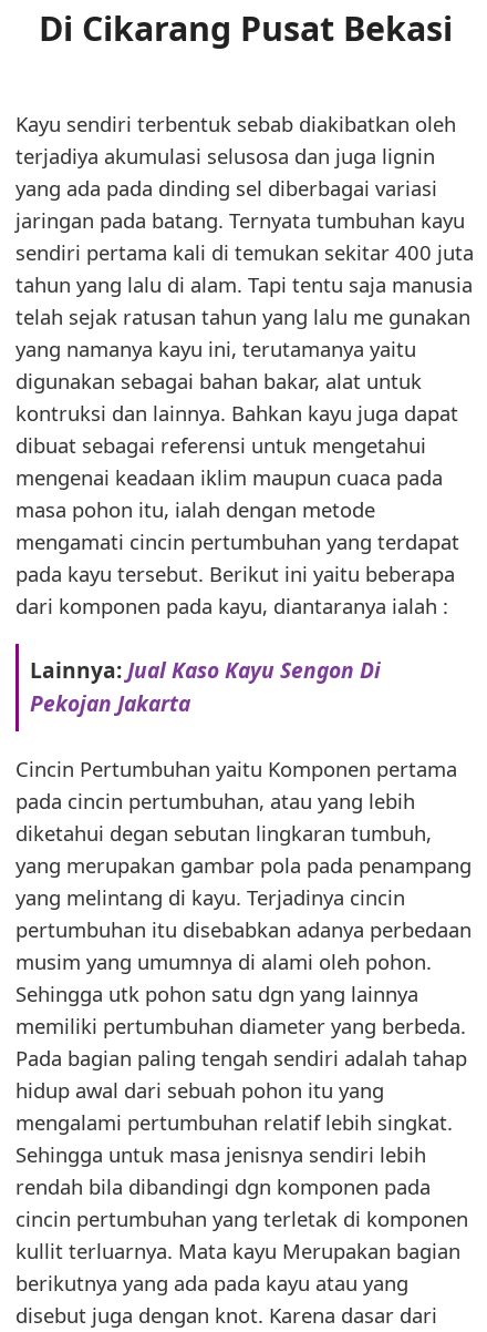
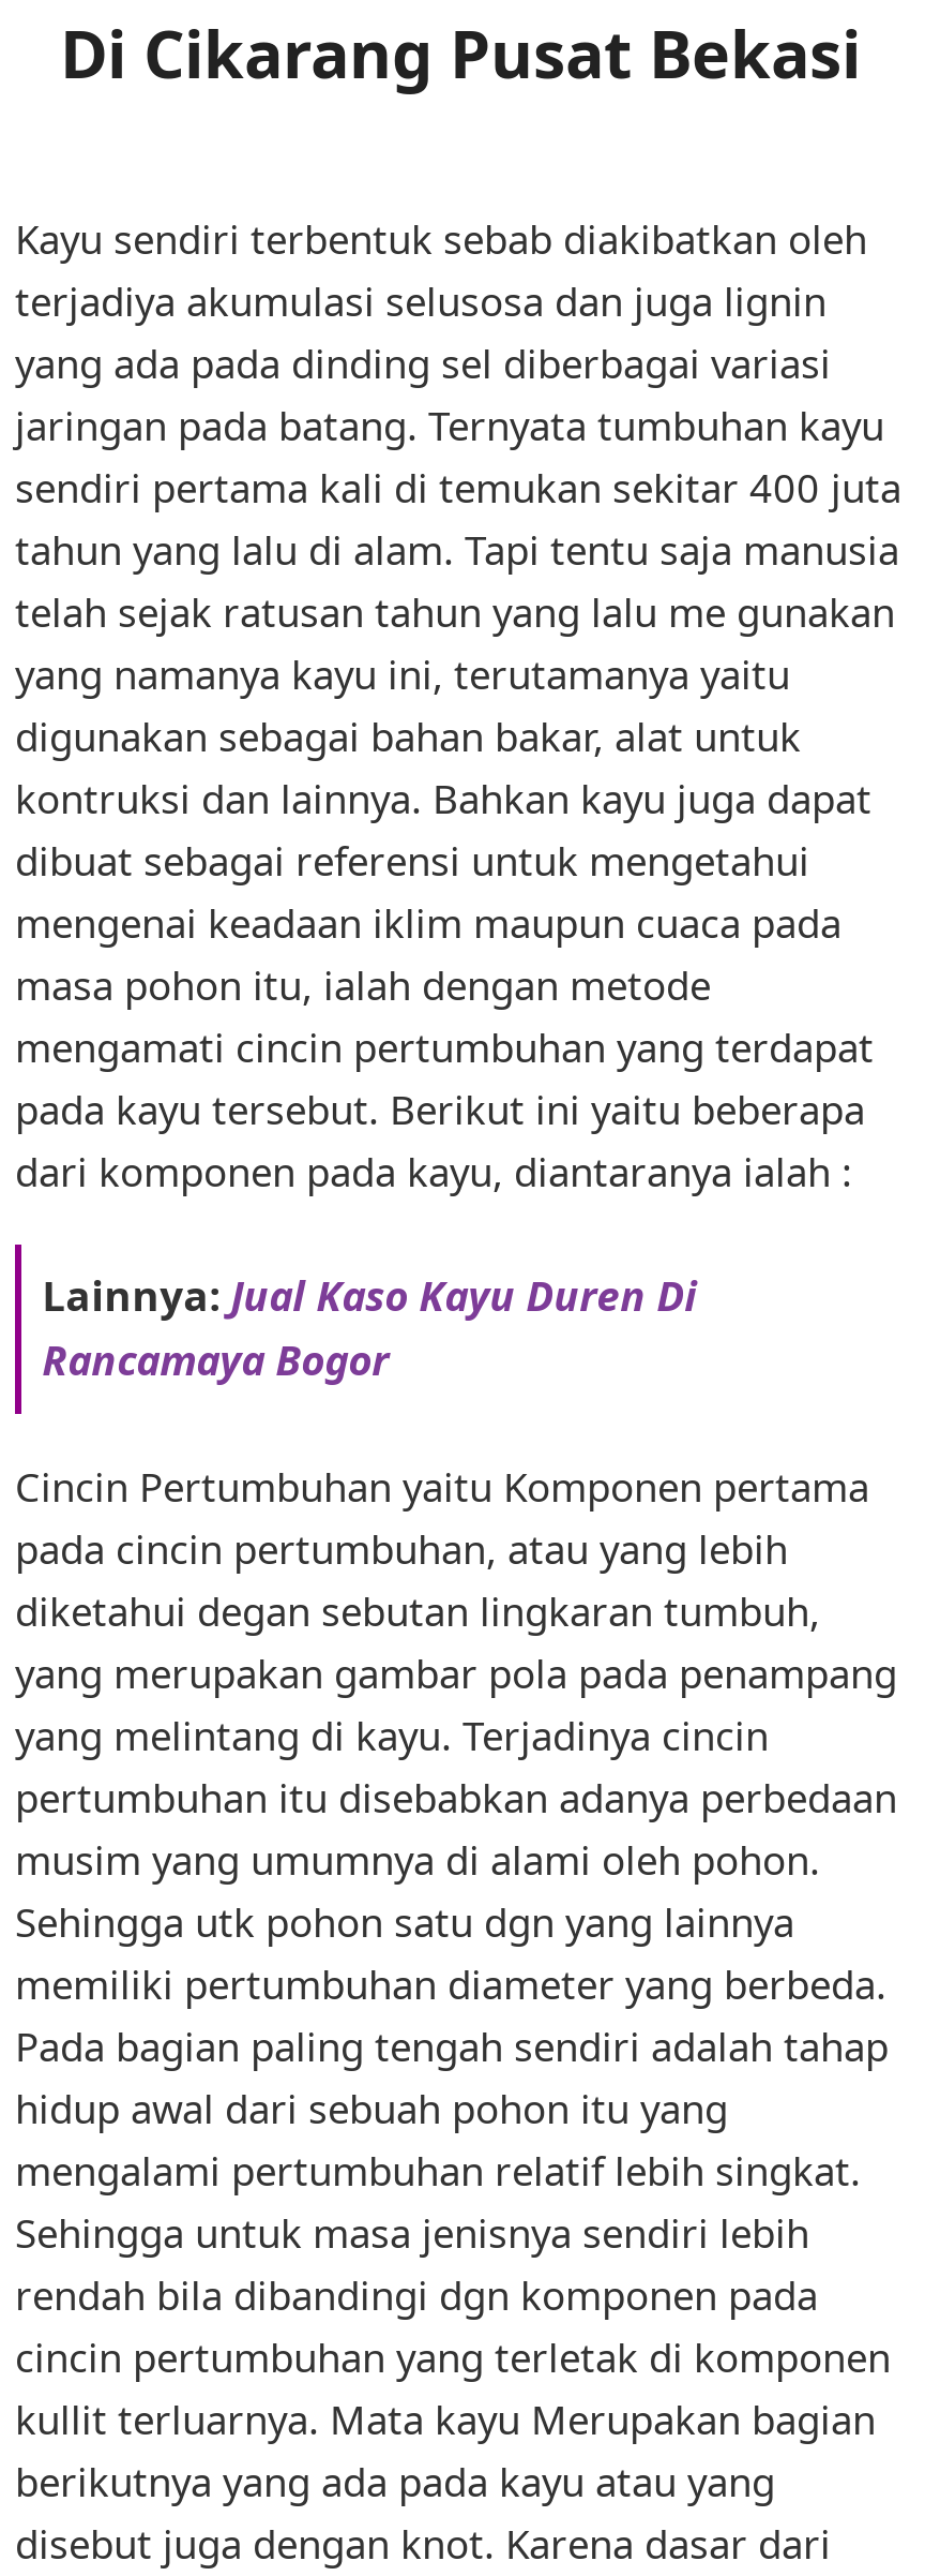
[29,655,380,718] Lainnya: Jual Kaso Kayu Sengon Di | Pekojan Jakarta -> [42,1266,697,1388] Lainnya: Jual Kaso Kayu Duren Di | Rancamaya Bogor

